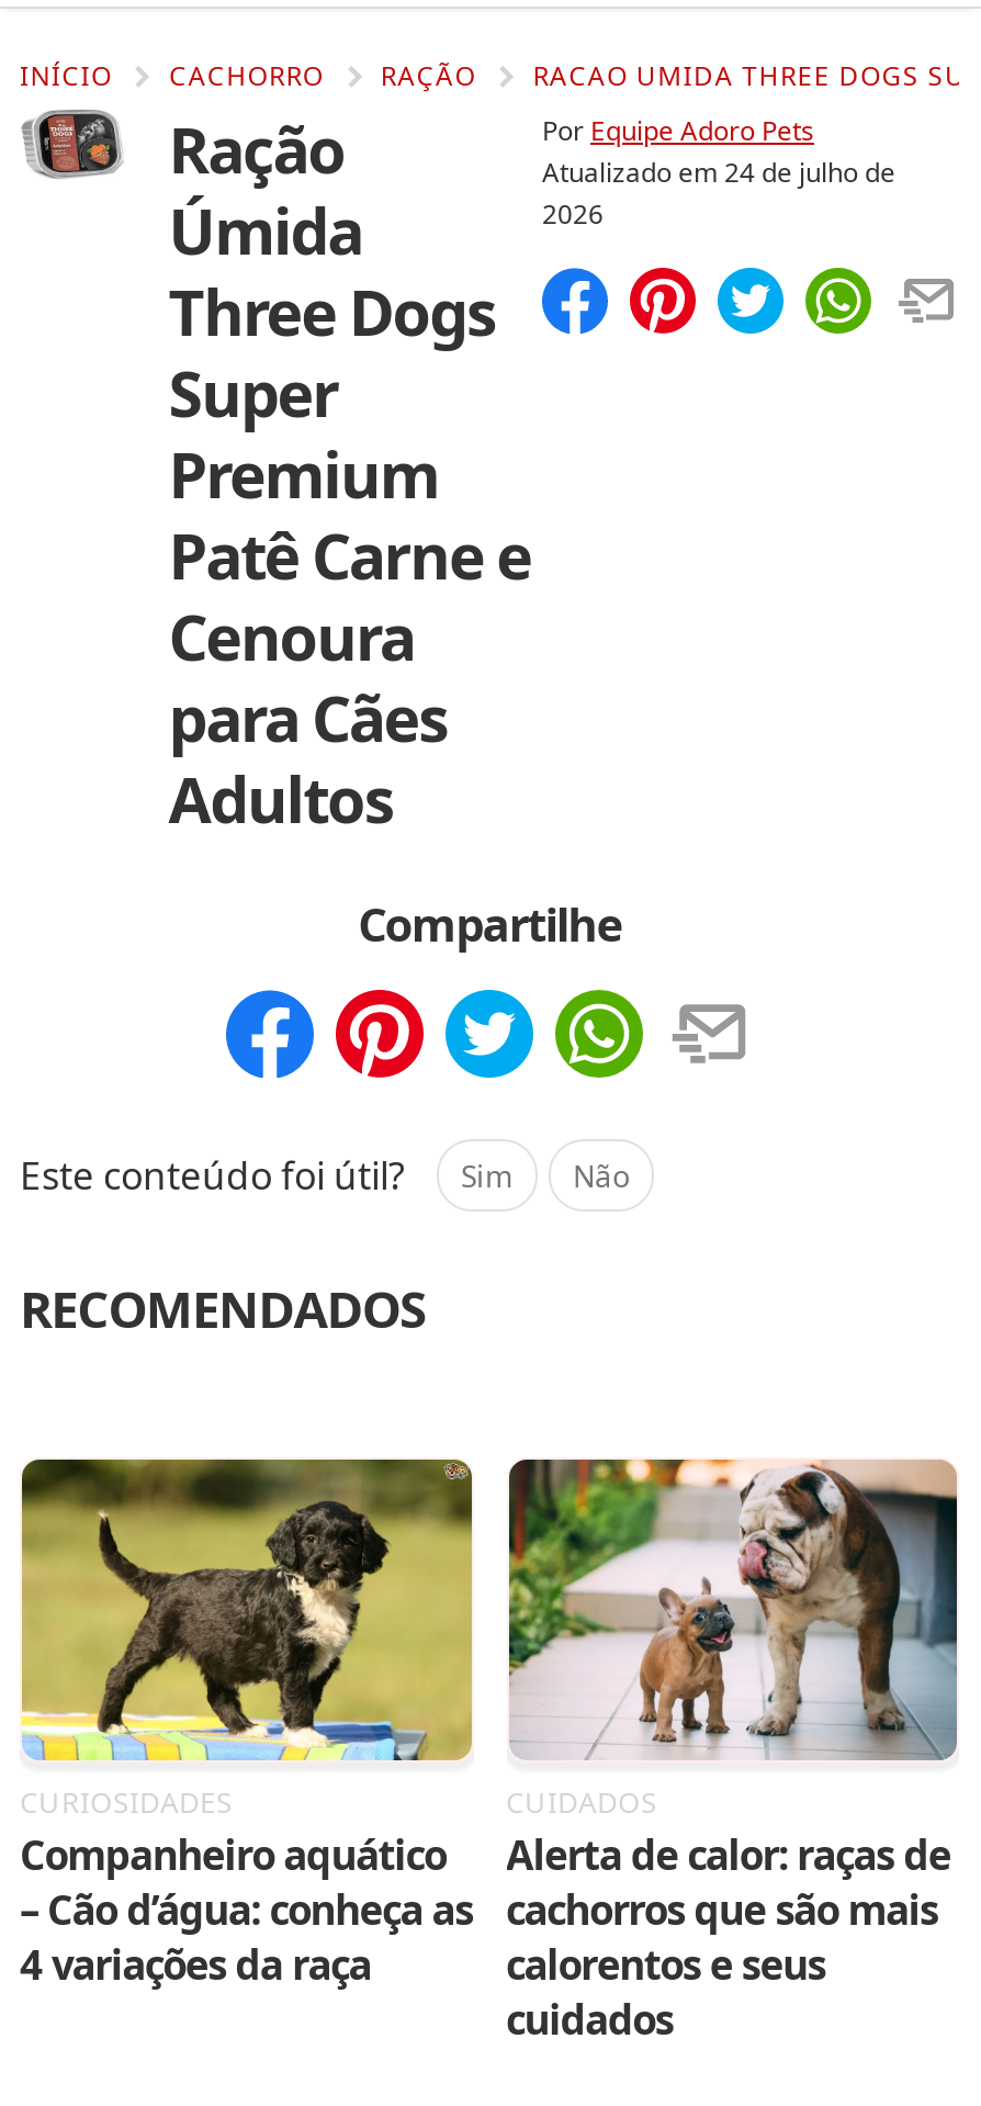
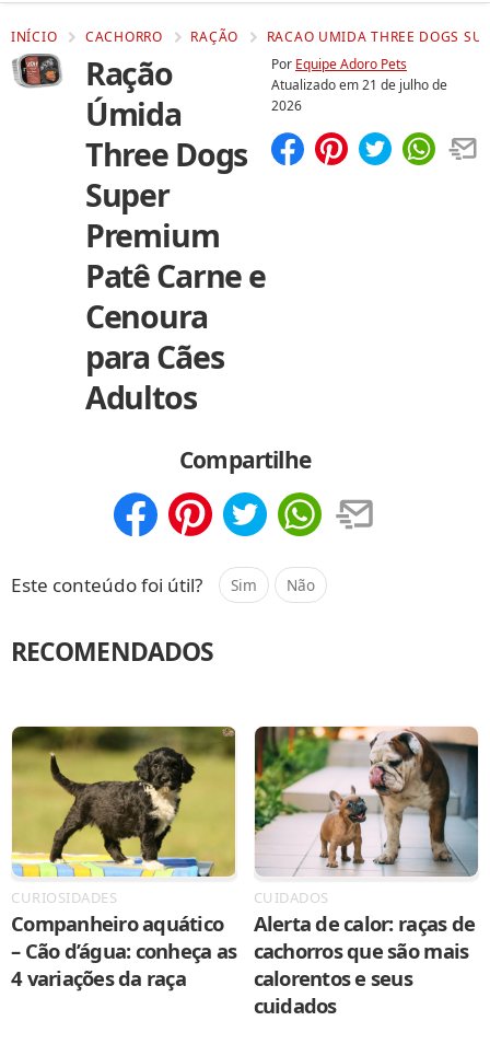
[542,154,895,191] Atualizado em 24 de julho de -> [271,76,447,94] Atualizado em 21 de julho de

